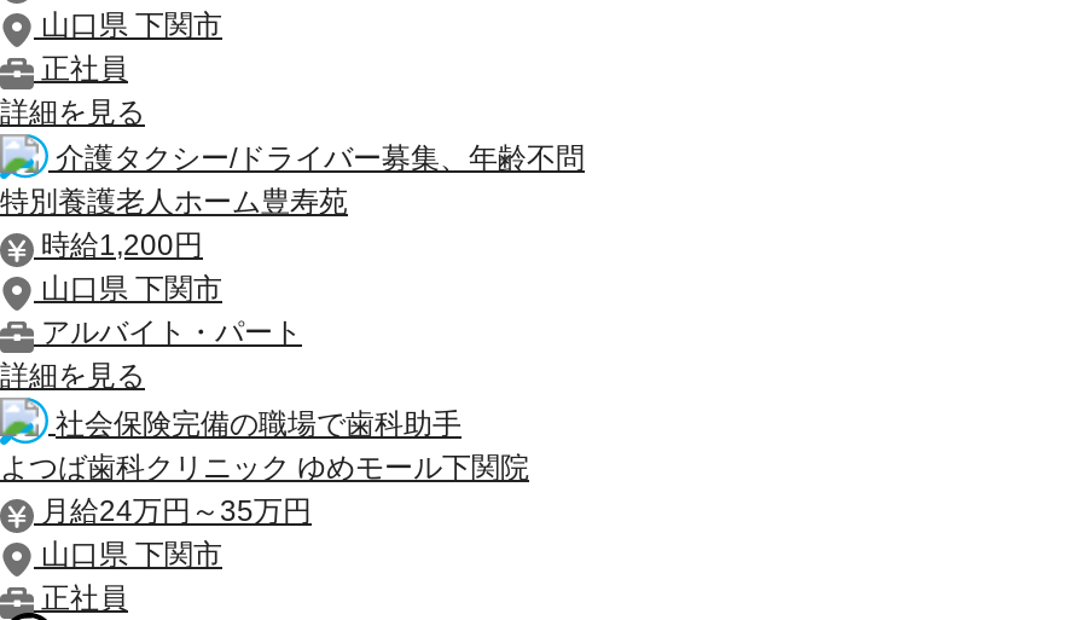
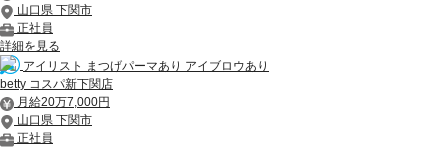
[0,142,585,528] 介護タクシー/ドライバー募集、年齢不問 | 特別養護老人ホーム豊寿苑 | 時給1,200円 | 山口県 下関市 | アルバイト・パート | 詳細を見る | 社会保険完備の職場で歯科助手 | よつば歯科クリニック ゆめモール下関院 | 月給24万円～35万円 -> [0,59,269,109] アイリスト まつげパーマあり アイブロウあり | betty コスパ新下関店 | 月給20万7,000円

